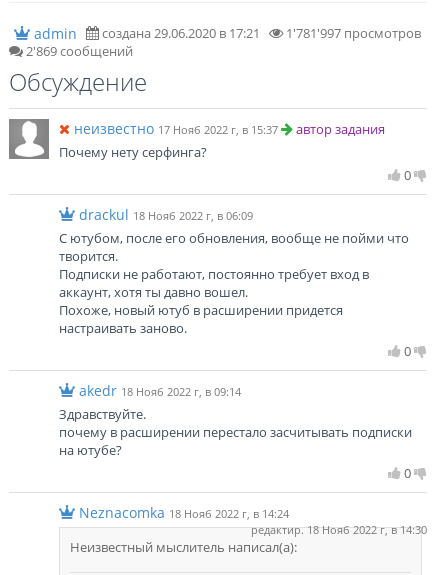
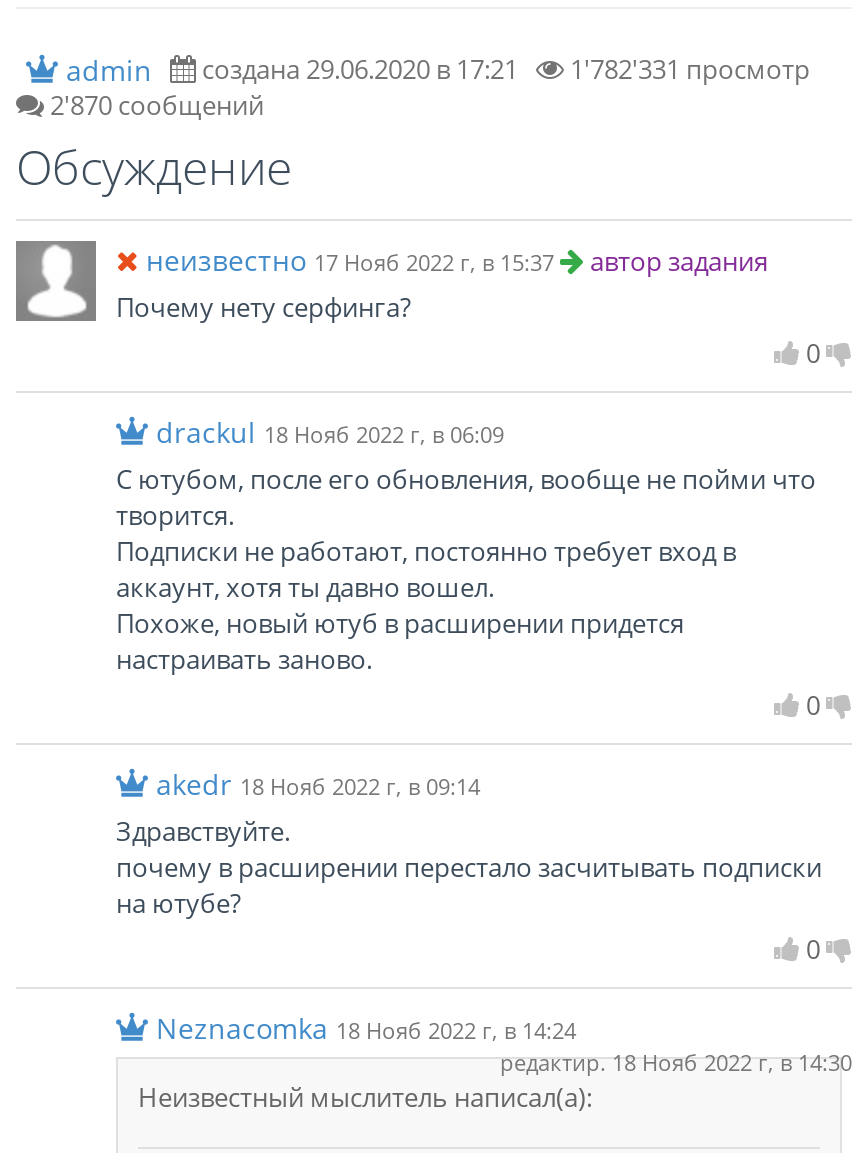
[23,24,427,60] 1'781'997 просмотров | 2'869 сообщений -> [44,51,822,123] 1'782'331 просмотр | 2'870 сообщений

